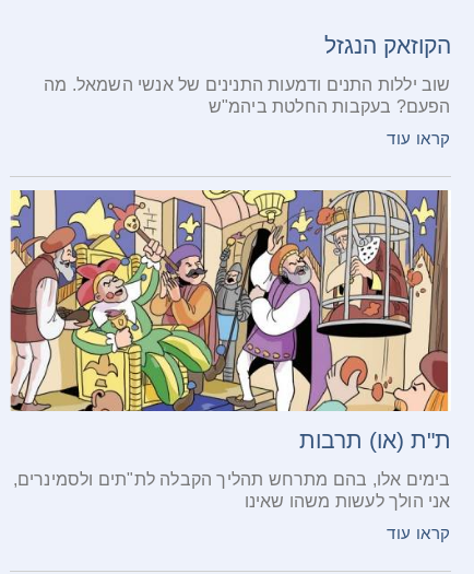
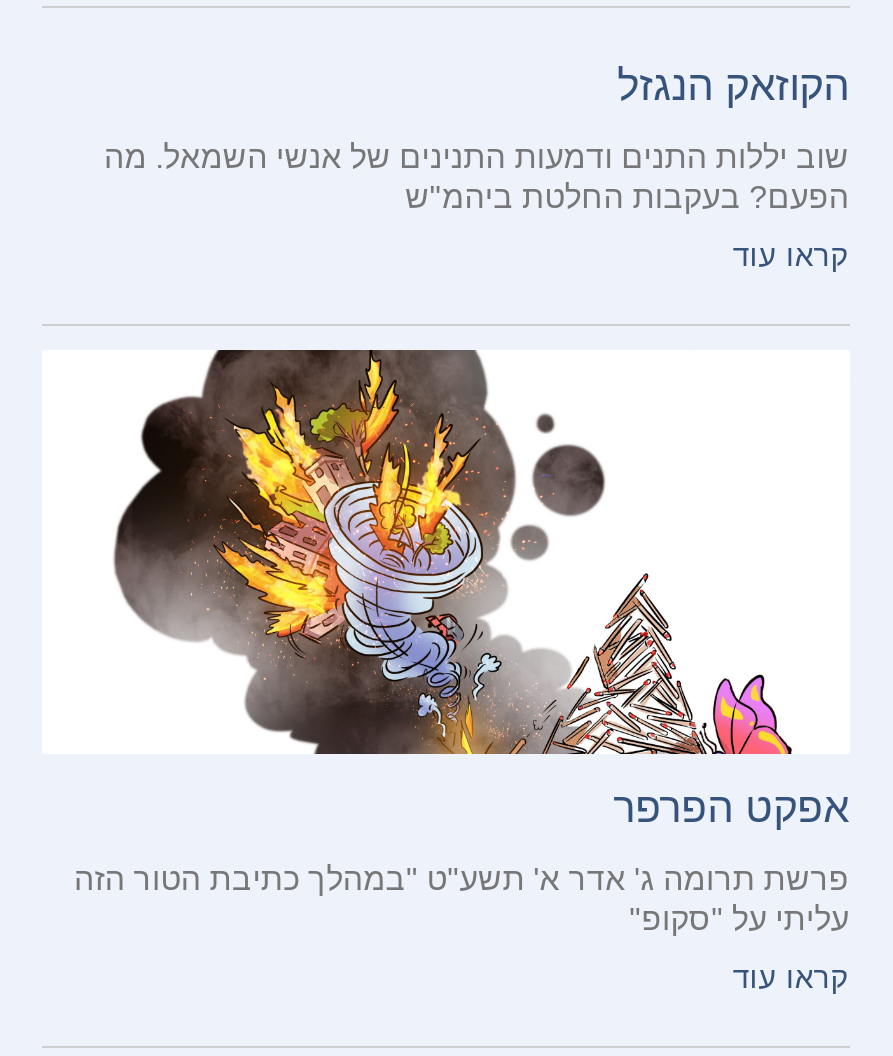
[10,189,451,452] [image] | ת"ת (או) תרבות -> [42,348,849,829] [image] | אפקט הפרפר
[13,470,451,510] בימים אלו, בהם מתרחש תהליך הקבלה לת"תים ולסמינרים, | אני הולך לעשות משהו שאינו -> [74,861,849,935] פרשת תרומה ג' אדר א' תשע"ט "במהלך כתיבת הטור הזה | עליתי על "סקופ"

